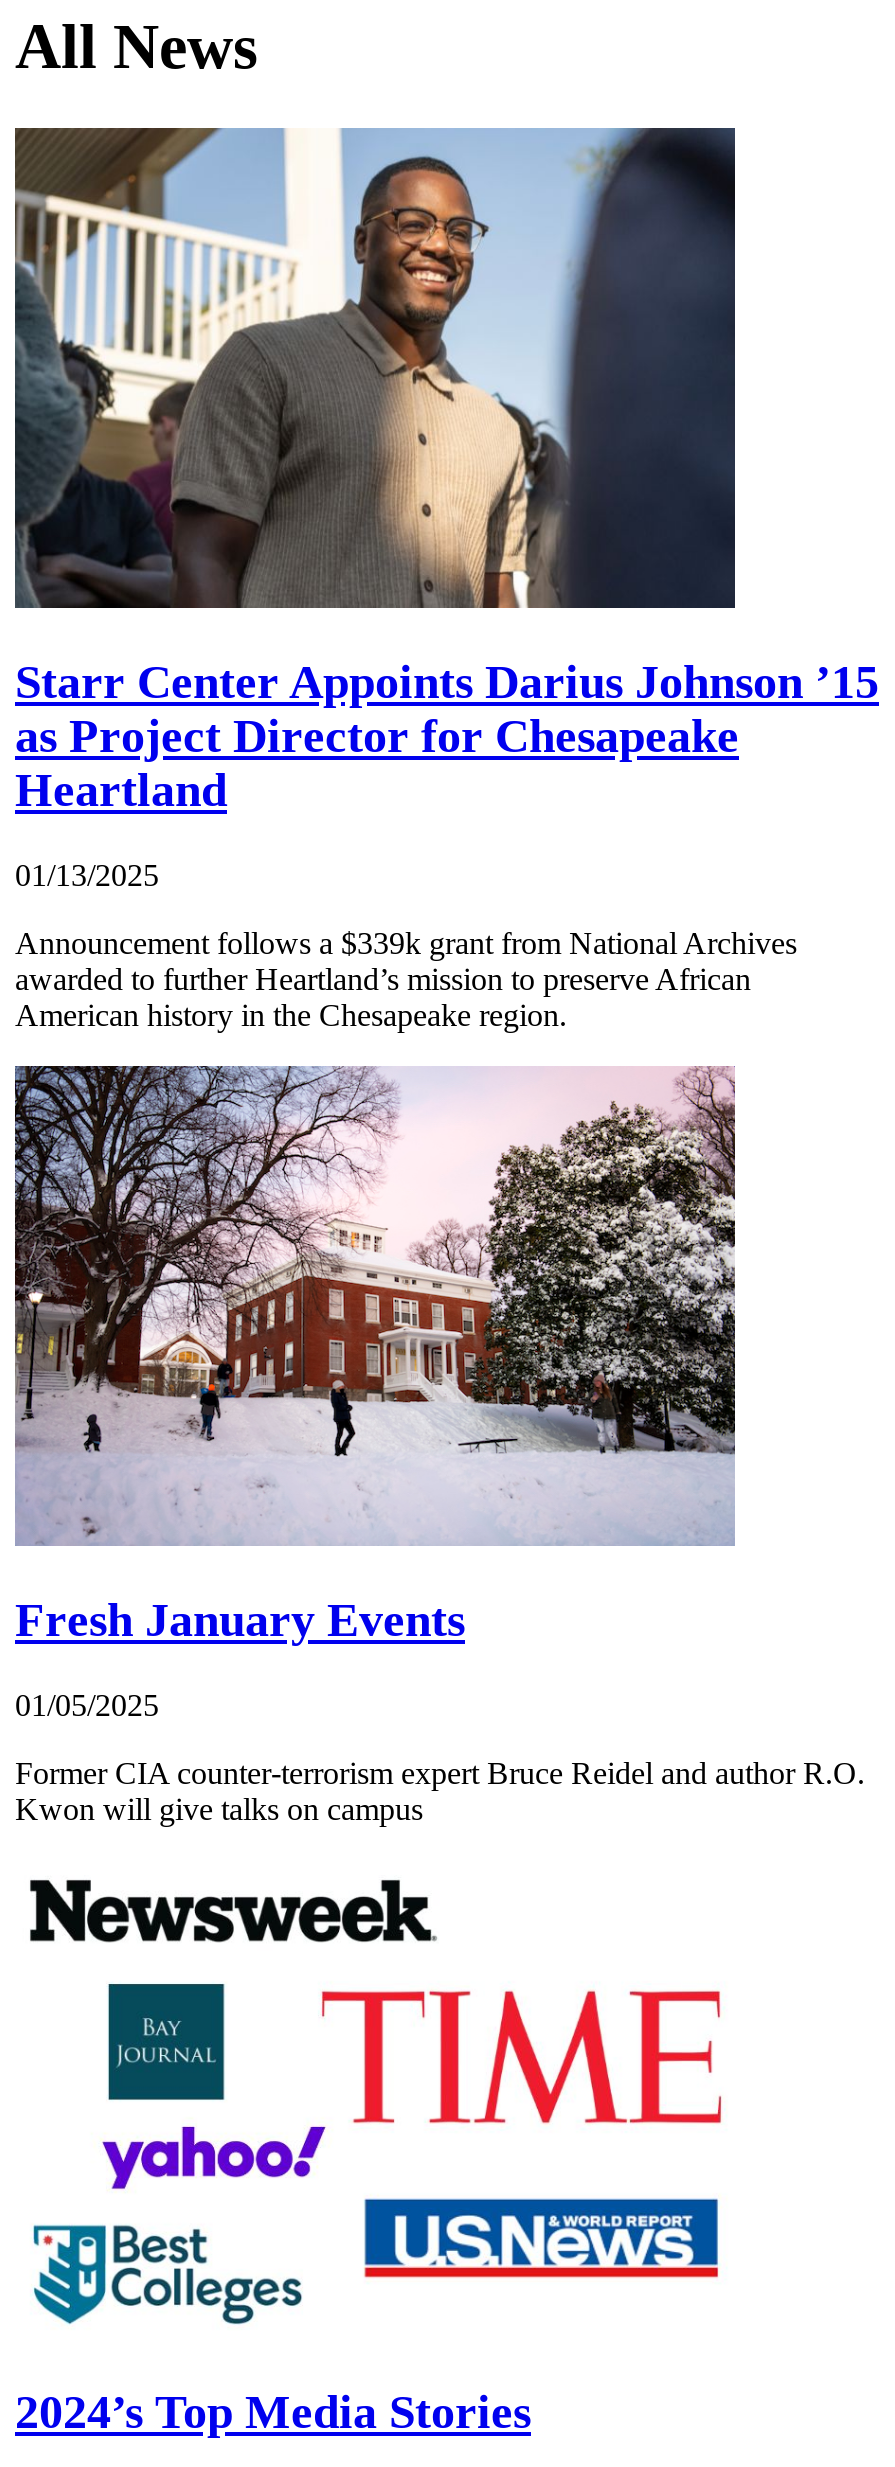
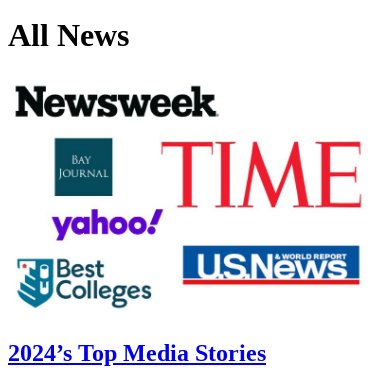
[13,126,879,1031] [image] | Starr Center Appoints Darius Johnson ’15 | as Project Director for Chesapeake | Heartland | 01/13/2025 | Announcement follows a $339k grant from National Archives | awarded to further Heartland’s mission to preserve African | American history in the Chesapeake region. -> none
[13,1064,865,1825] [image] | Fresh January Events | 01/05/2025 | Former CIA counter-terrorism expert Bruce Reidel and author R.O. | Kwon will give talks on campus -> none
moved [371,2198,711,2278] -> [185,245,357,285]: [image]

